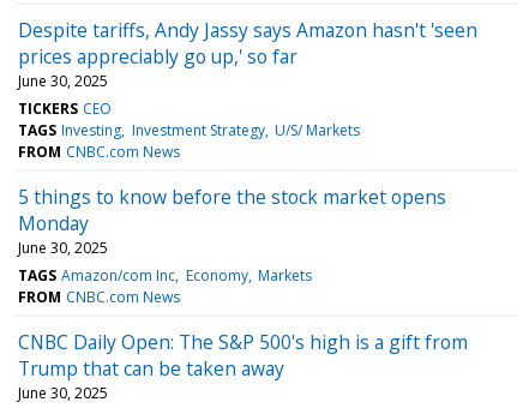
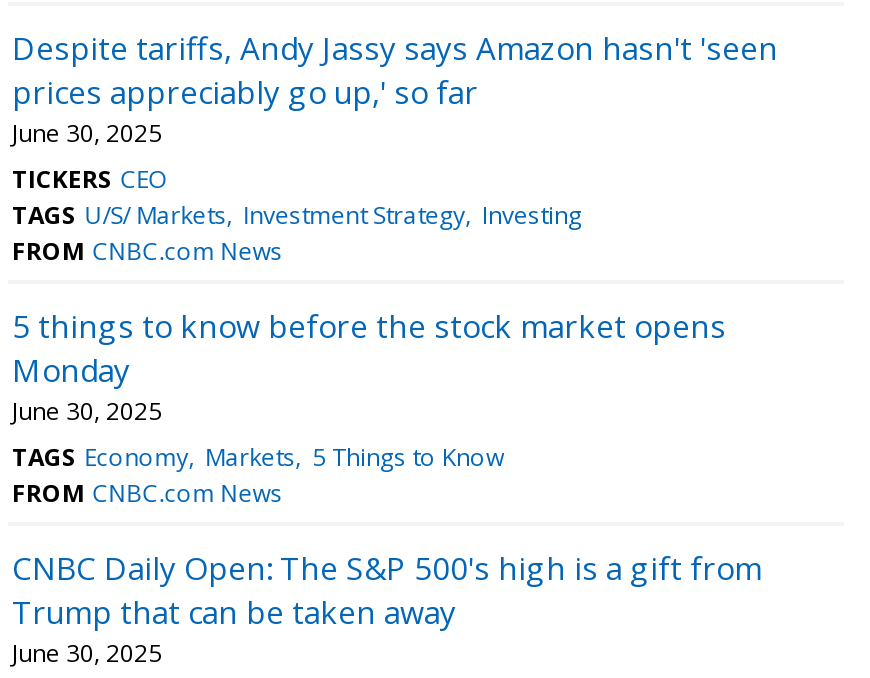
[18,120,360,140] TAGS Investing Investment Strategy U/S/ Markets -> [12,198,582,232] TAGS U/S/ Markets Investment Strategy Investing
[18,265,312,285] TAGS Amazon/com Inc Economy Markets -> [12,440,504,474] TAGS Economy Markets 5 Things to Know

